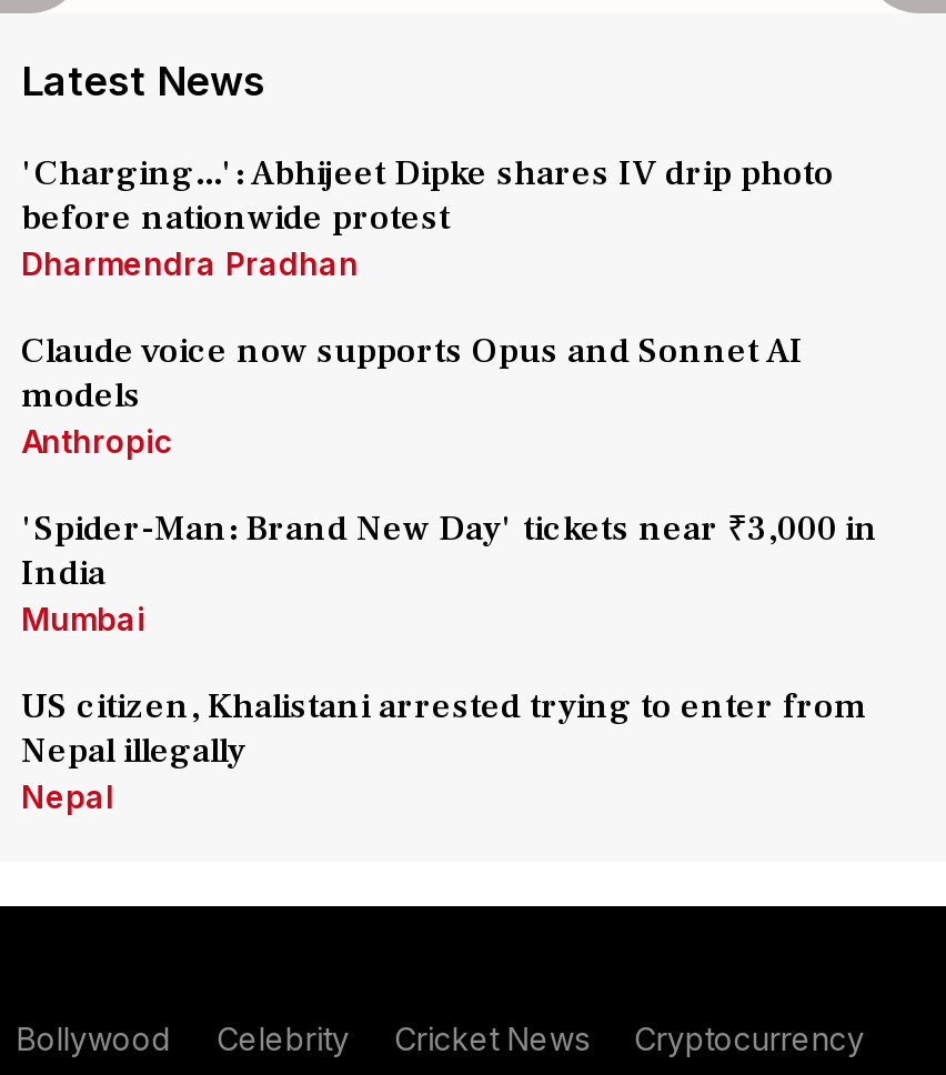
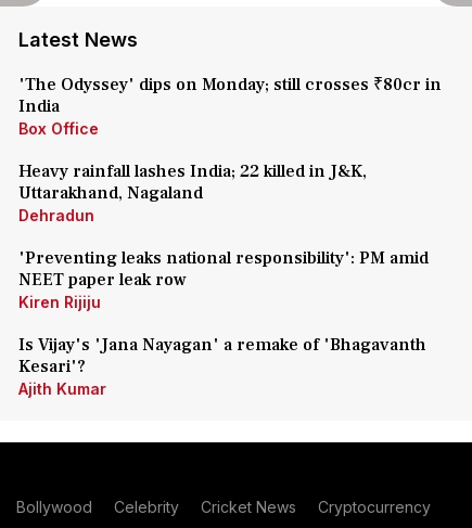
[21,151,878,551] 'Charging...': Abhijeet Dipke shares IV drip photo | before nationwide protest | Dharmendra Pradhan | Claude voice now supports Opus and Sonnet AI | models | Anthropic | 'Spider-Man: Brand New Day' tickets near ₹3,000 in -> [18,74,442,95] 'The Odyssey' dips on Monday; still crosses ₹80cr in
moved [21,551,105,595] -> [18,95,60,117]: India
[21,600,867,815] Mumbai | US citizen, Khalistani arrested trying to enter from | Nepal illegally | Nepal -> [18,119,429,398] Box Office | Heavy rainfall lashes India; 22 killed in J&K, | Uttarakhand, Nagaland | Dehradun | 'Preventing leaks national responsibility': PM amid | NEET paper leak row | Kiren Rijiju | Is Vijay's 'Jana Nayagan' a remake of 'Bhagavanth | Kesari'? | Ajith Kumar

